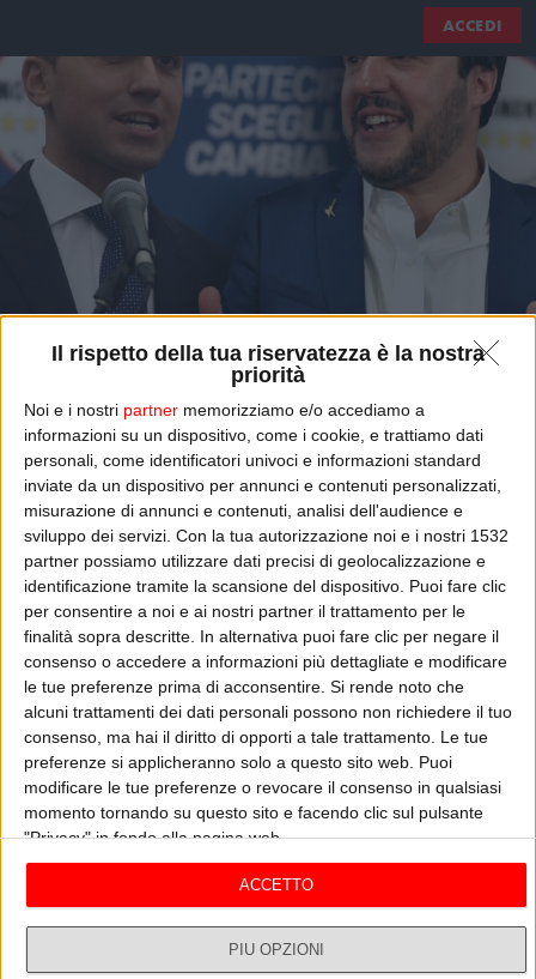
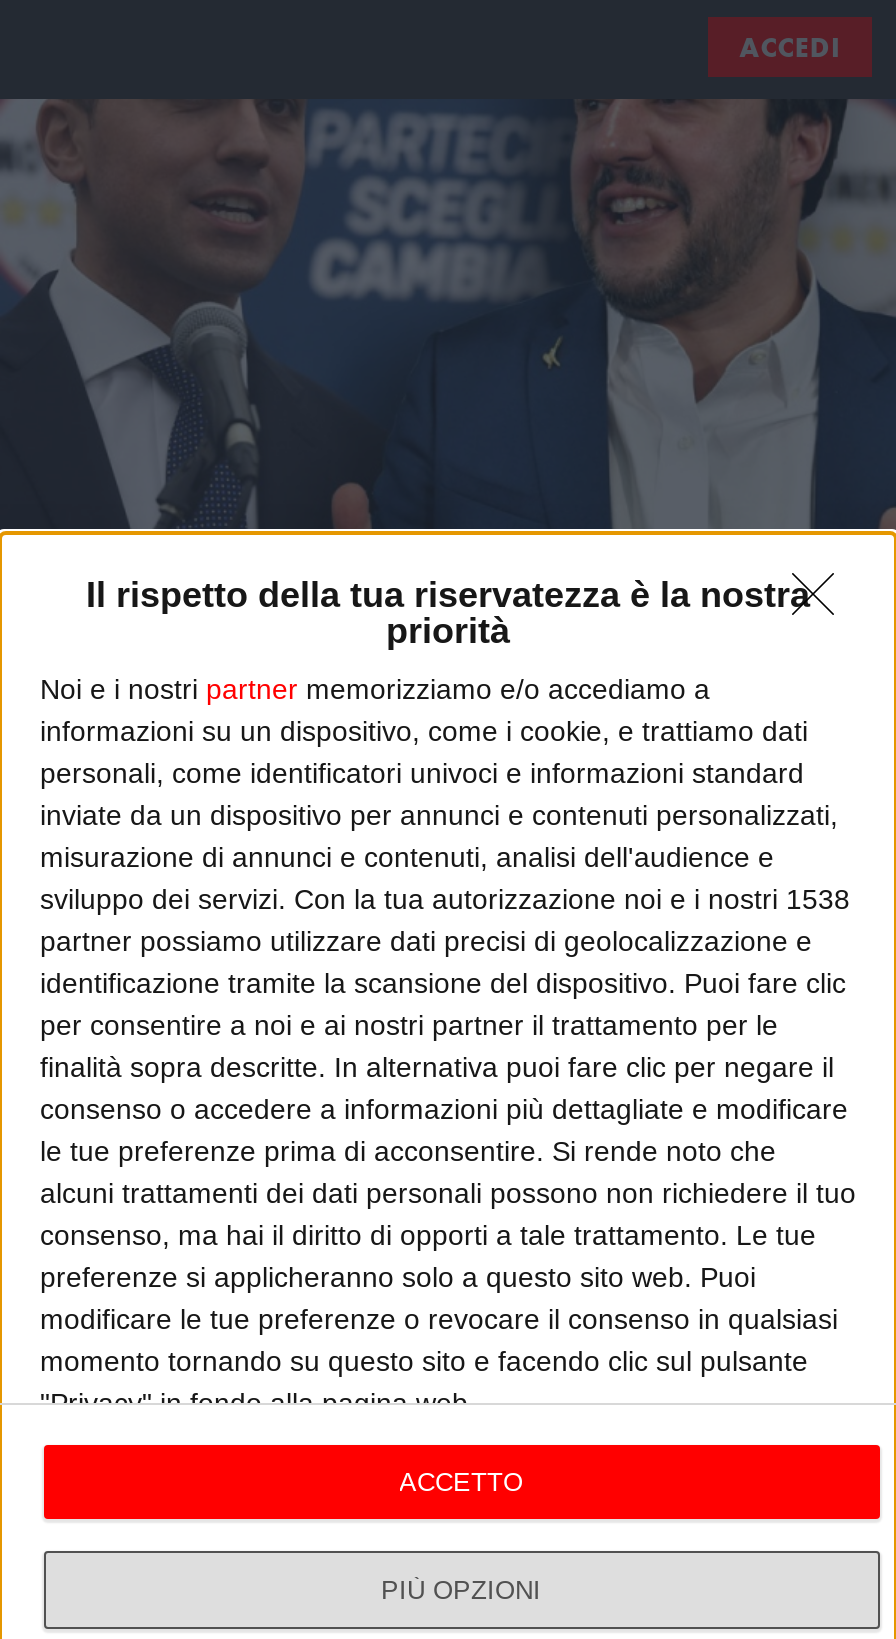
[24,526,508,545] sviluppo dei servizi. Con la tua autorizzazione noi e i nostri 1532 -> [40,883,850,915] sviluppo dei servizi. Con la tua autorizzazione noi e i nostri 1538

